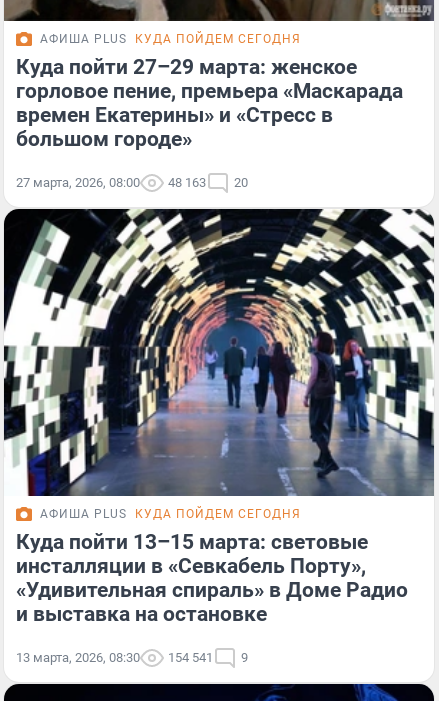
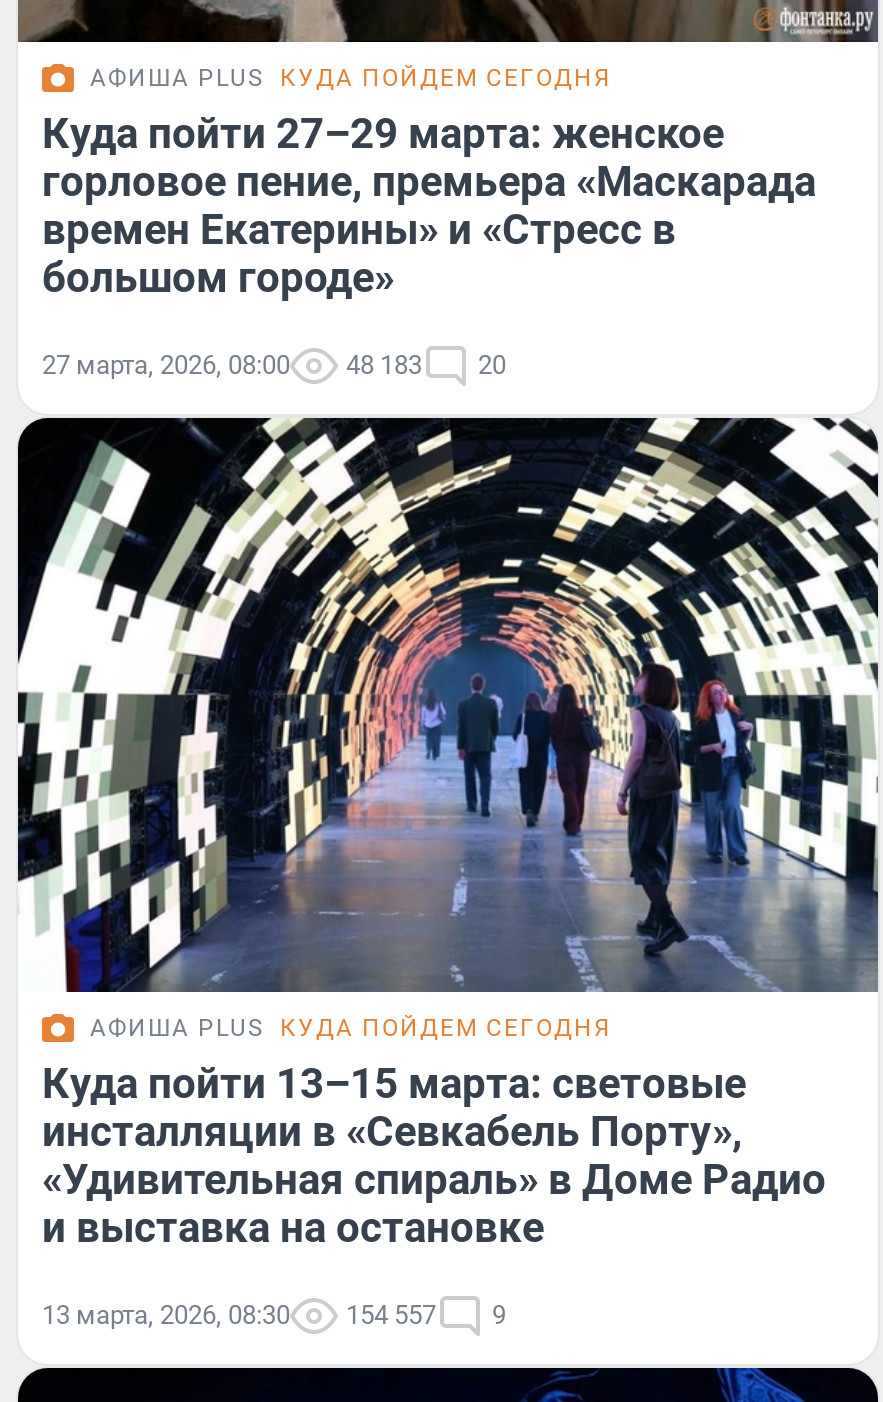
[16,175,248,190] 27 марта, 2026, 08:00 48 163 20 -> [42,350,506,380] 27 марта, 2026, 08:00 48 183 20
[16,650,248,665] 13 марта, 2026, 08:30 154 541 9 -> [42,1299,506,1329] 13 марта, 2026, 08:30 154 557 9

